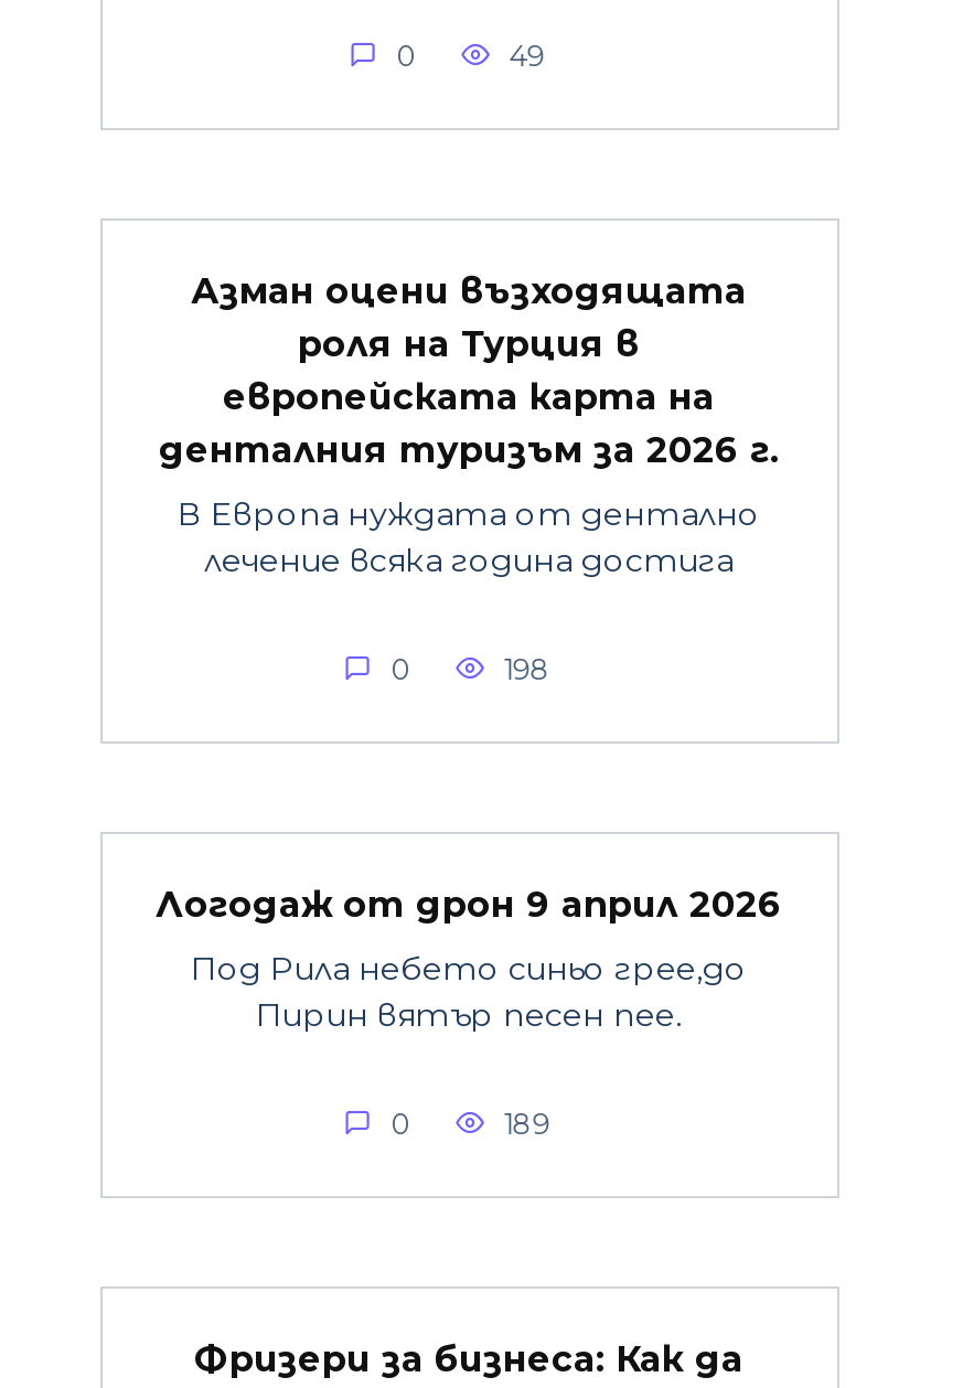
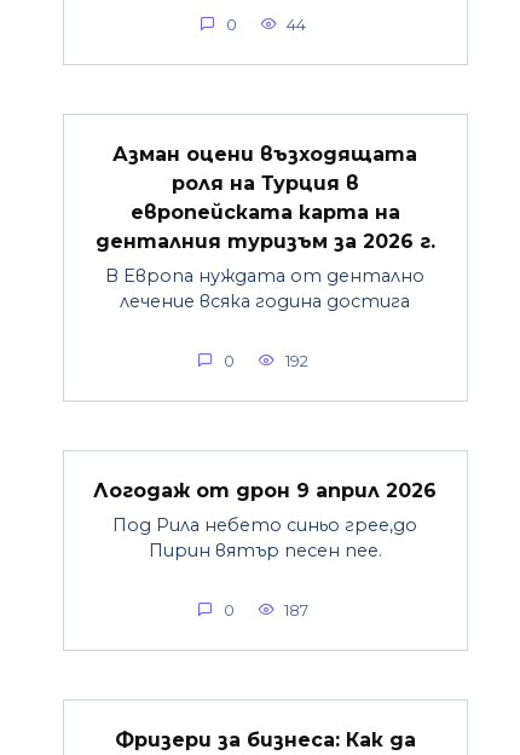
[509,39,544,72] 49 -> [287,15,306,33] 44
[504,652,550,685] 198 -> [285,352,308,370] 192
[504,1107,550,1140] 189 -> [284,601,309,619] 187

